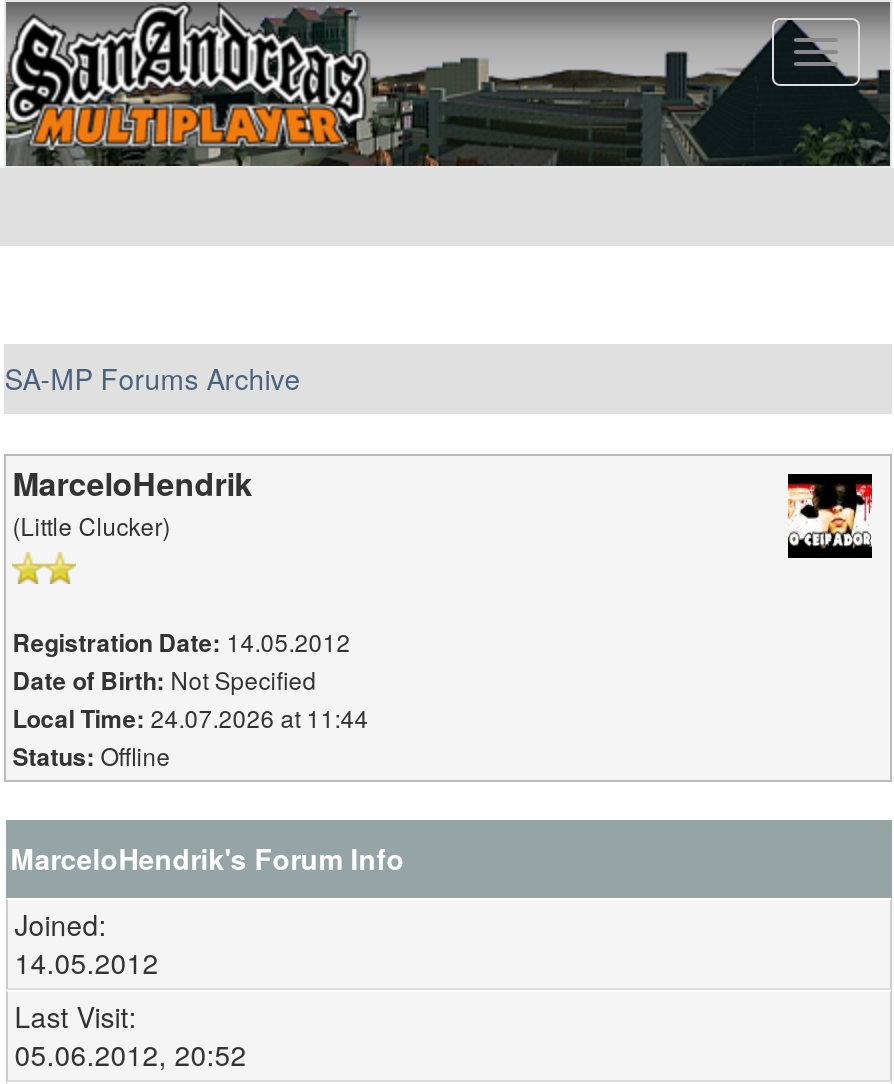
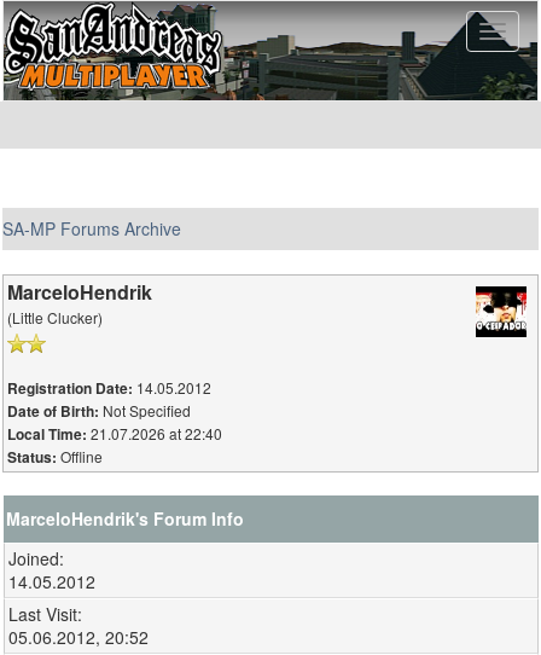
[12,700,368,736] Local Time: 24.07.2026 at 11:44 -> [7,423,222,445] Local Time: 21.07.2026 at 22:40

